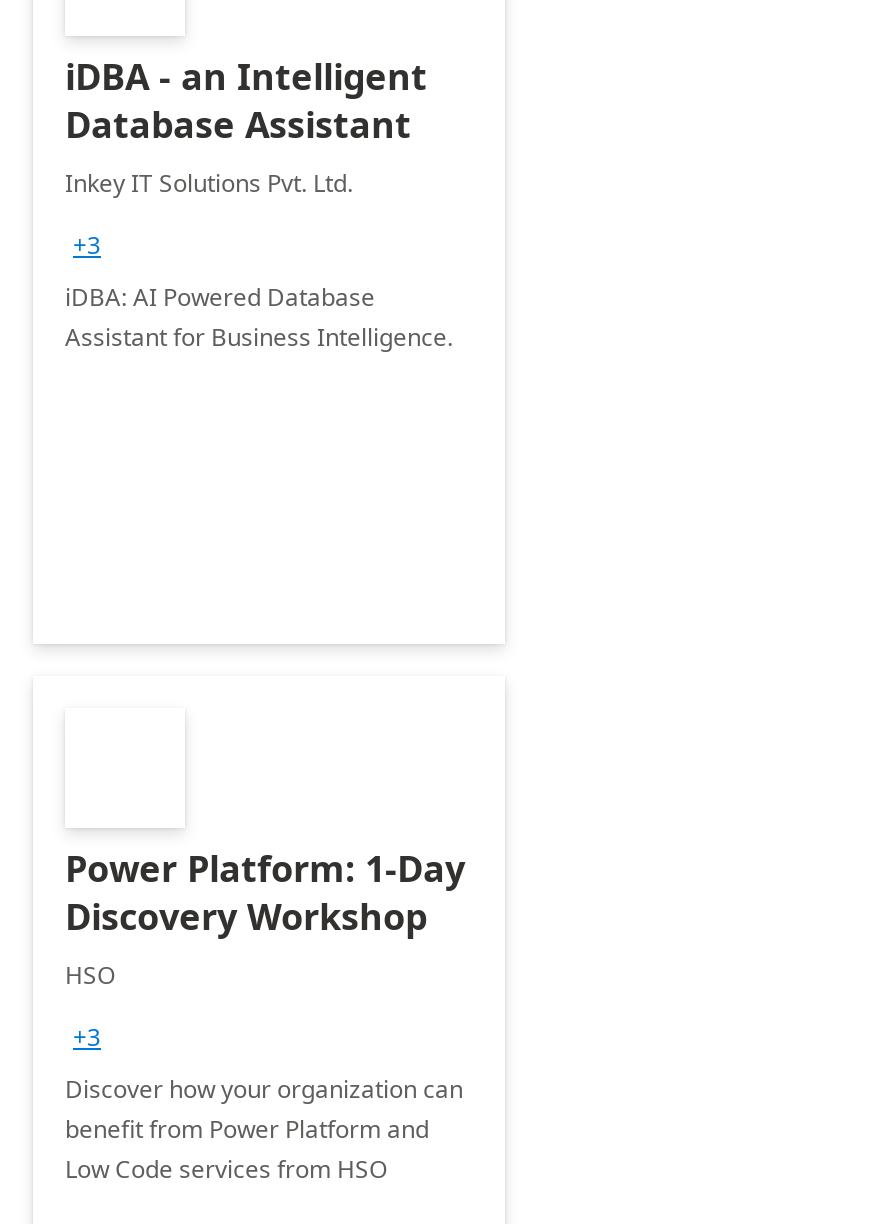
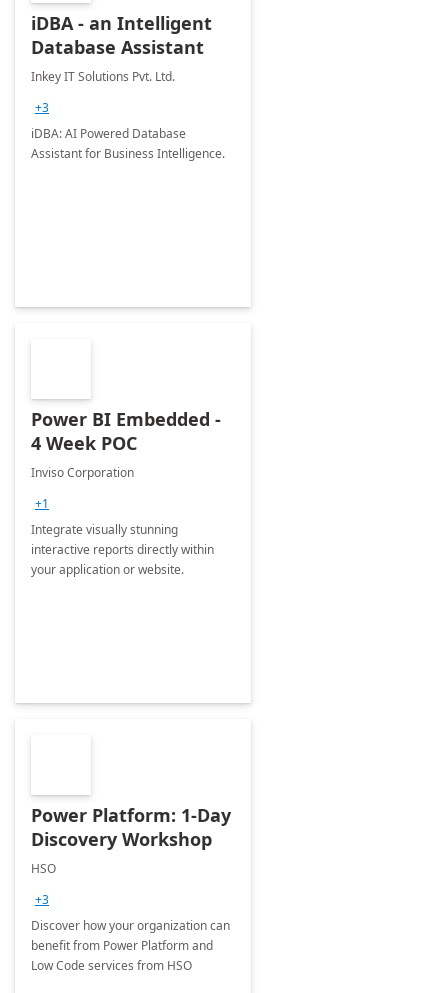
none -> [31,407,221,578] Power BI Embedded - | 4 Week POC | Inviso Corporation | +1 | Integrate visually stunning | interactive reports directly within | your application or website.

